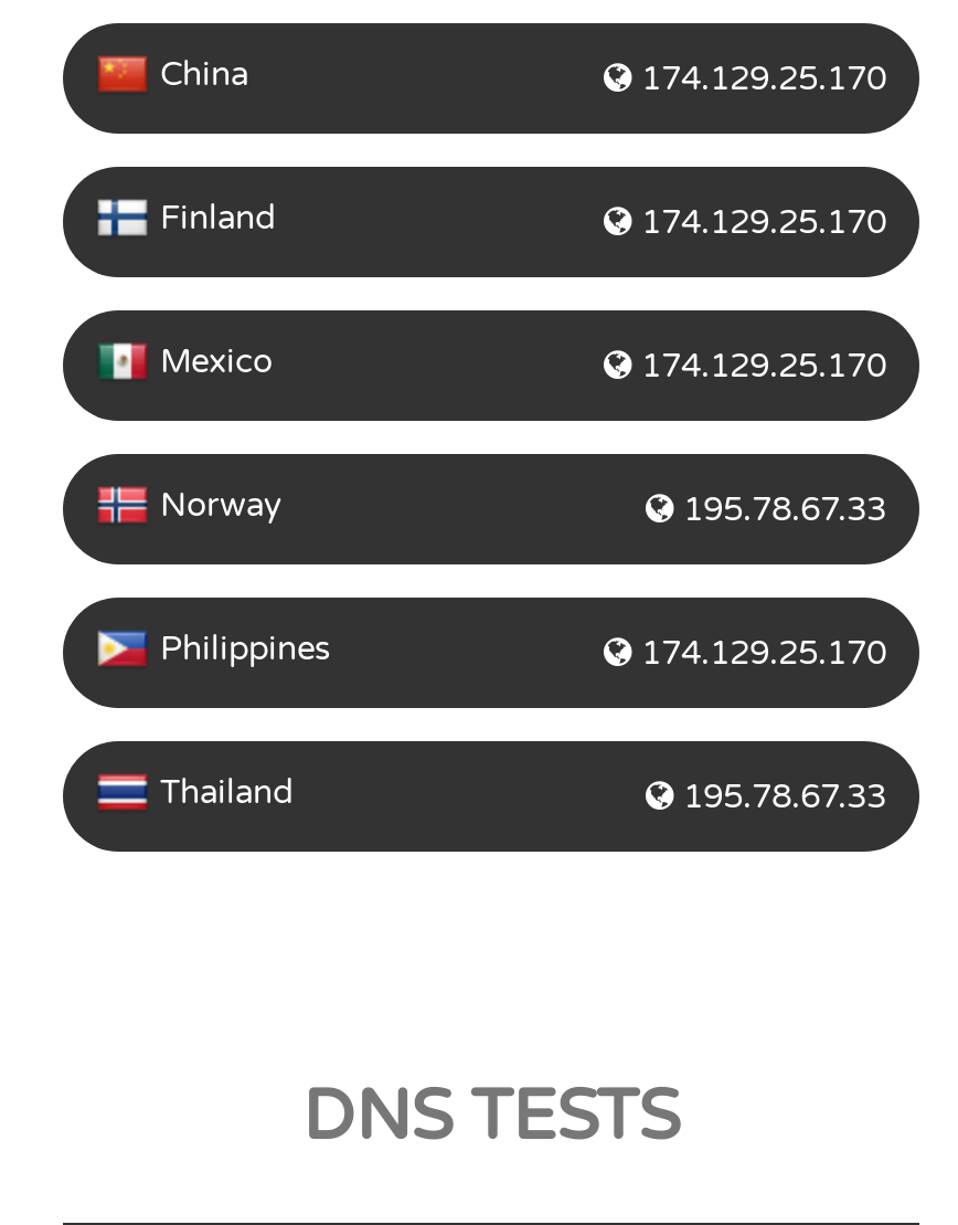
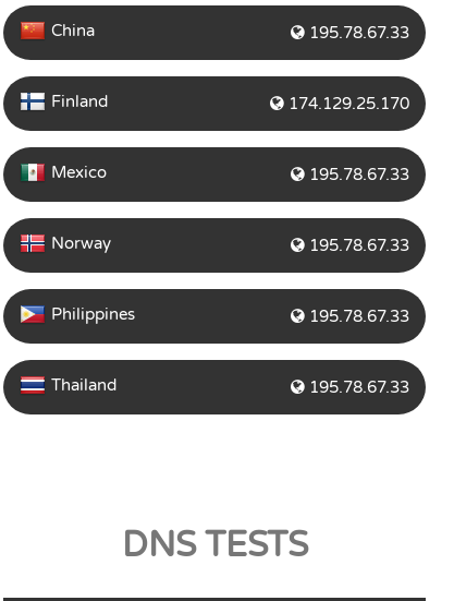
[632,59,886,99] 174.129.25.170 -> [305,23,409,43] 195.78.67.33
[632,346,886,386] 174.129.25.170 -> [305,165,409,185] 195.78.67.33
[632,633,886,673] 174.129.25.170 -> [305,307,409,326] 195.78.67.33

